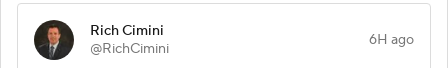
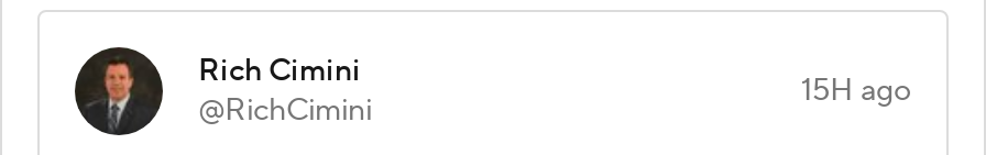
[369,31,414,49] 6H ago -> [801,71,911,111] 15H ago

